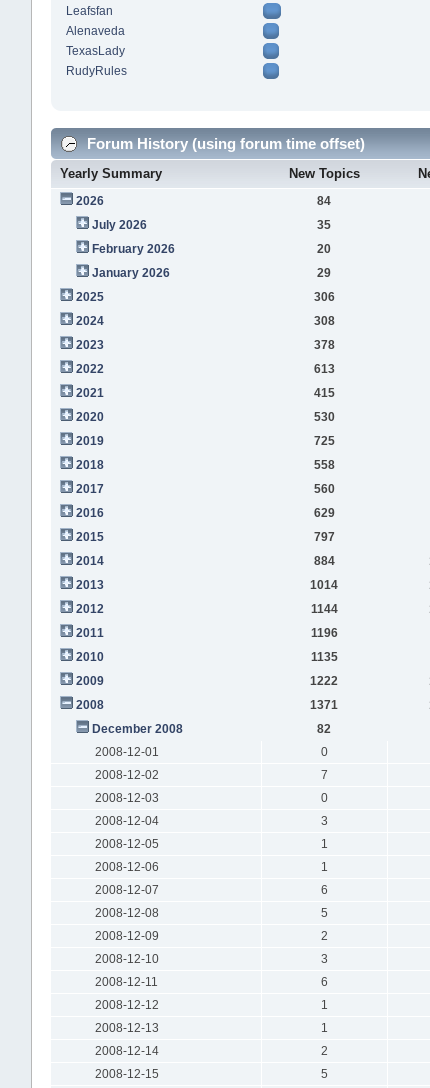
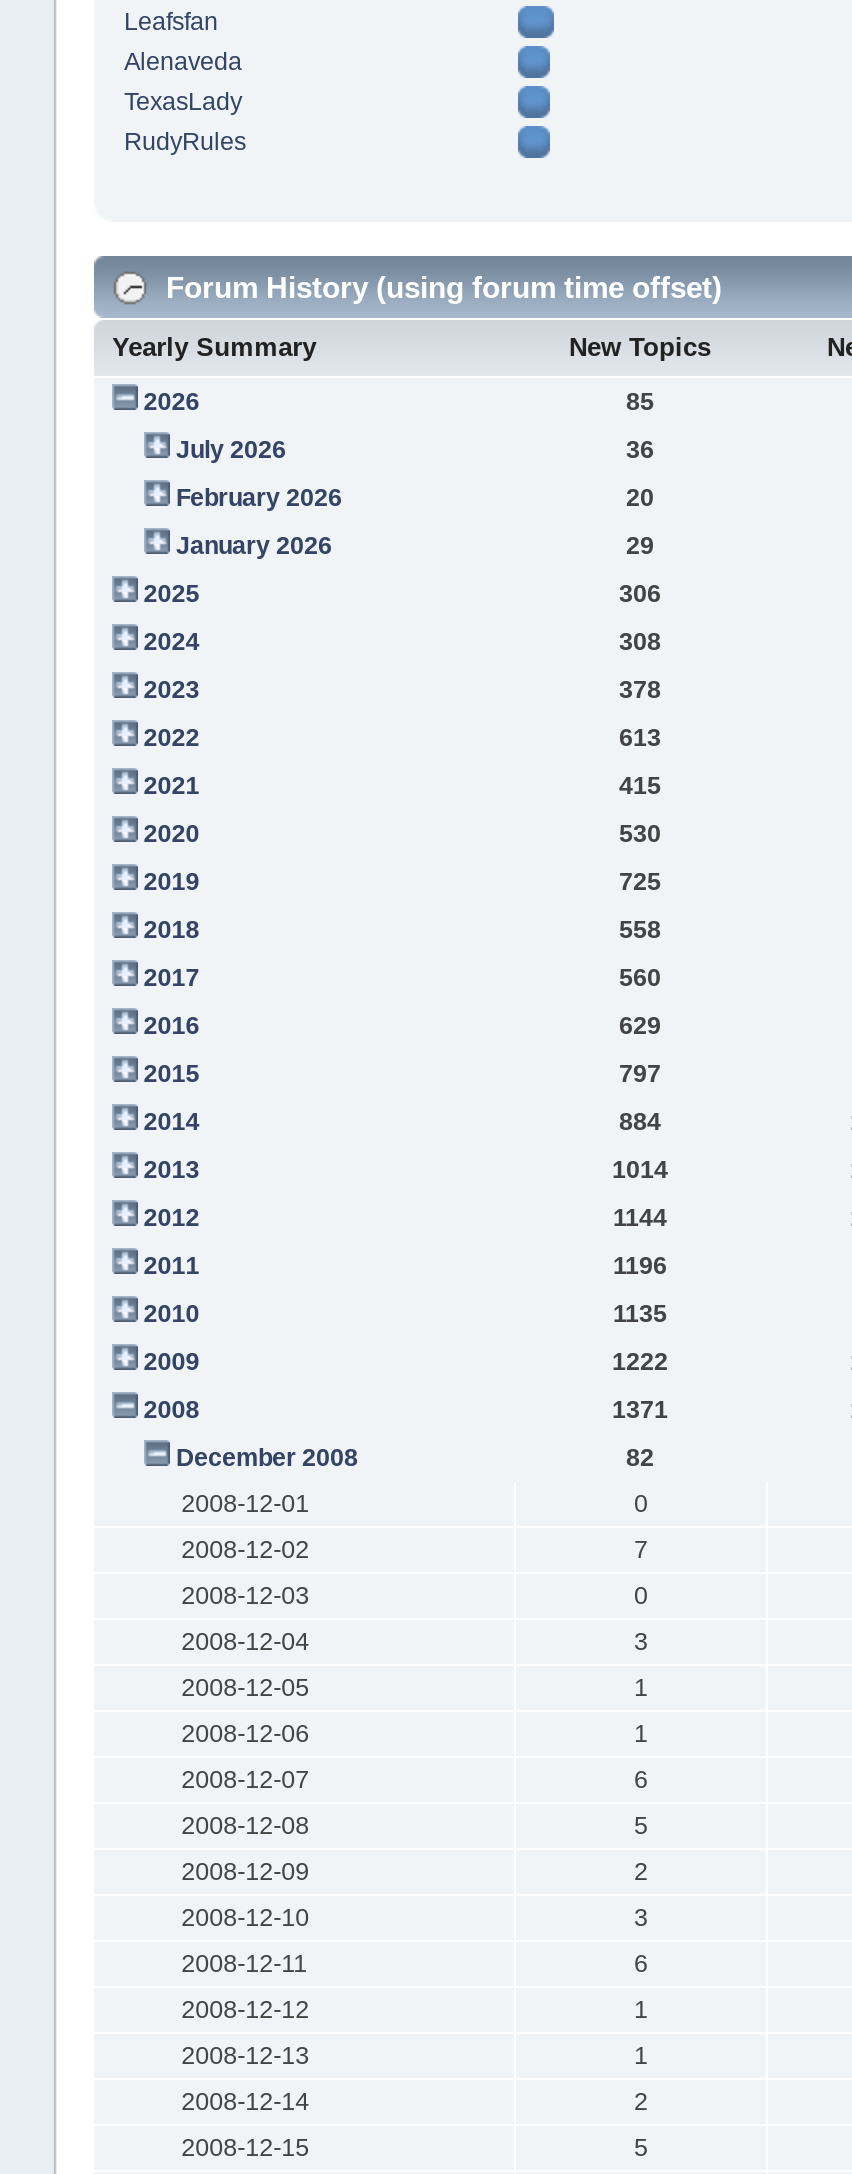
[317,194,331,208] 84 -> [626,388,654,416] 85
[317,218,331,232] 35 -> [626,436,654,464] 36

